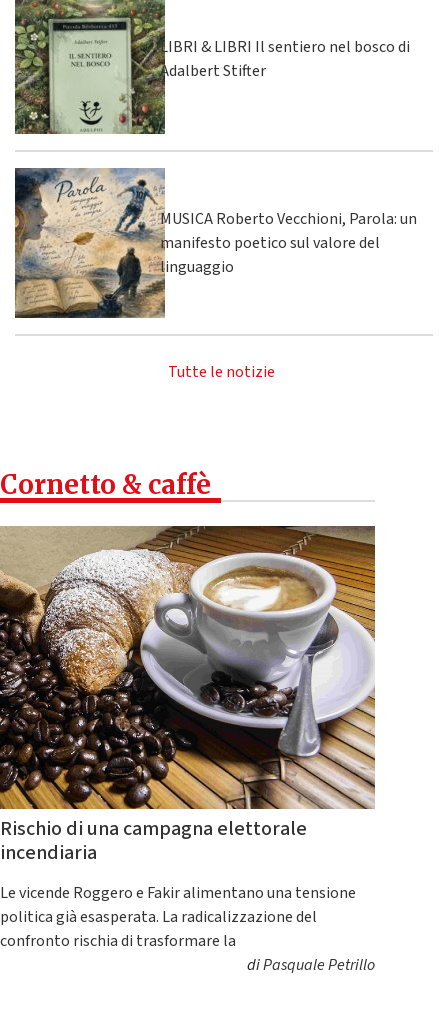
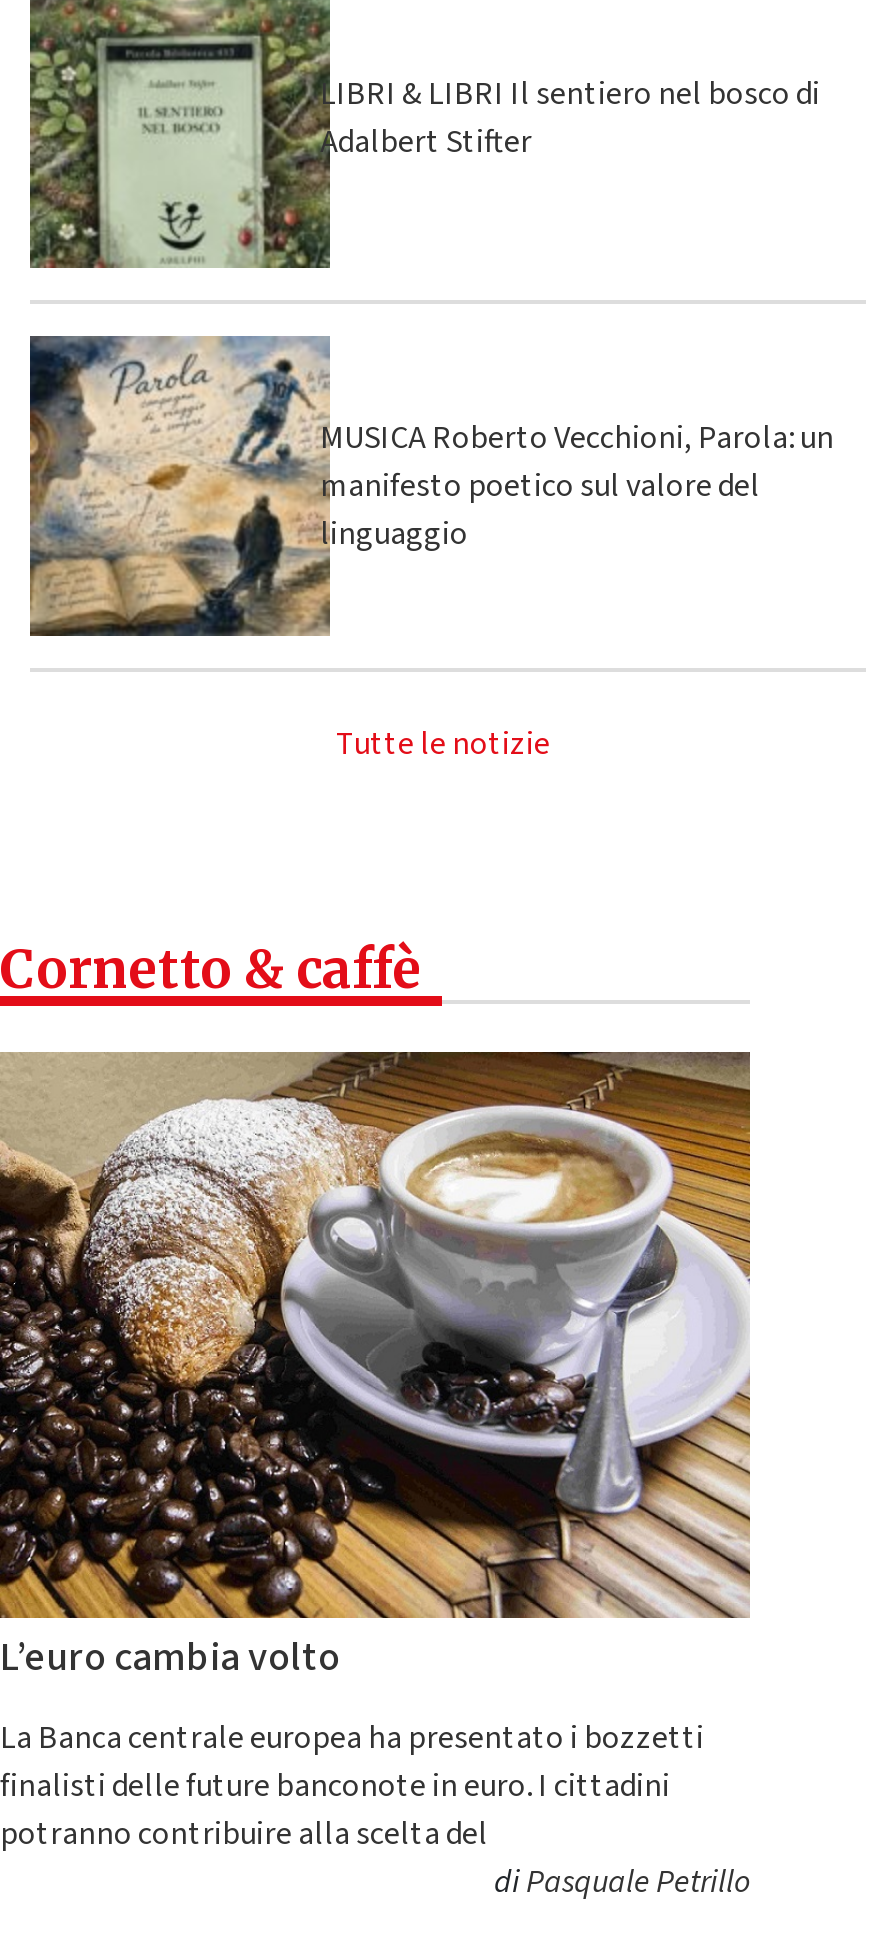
[0,815,307,867] Rischio di una campagna elettorale | incendiaria -> [0,1629,340,1685] L’euro cambia volto
[0,882,356,952] Le vicende Roggero e Fakir alimentano una tensione | politica già esasperata. La radicalizzazione del | confronto rischia di trasformare la -> [0,1715,704,1855] La Banca centrale europea ha presentato i bozzetti | finalisti delle future banconote in euro. I cittadini | potranno contribuire alla scelta del

